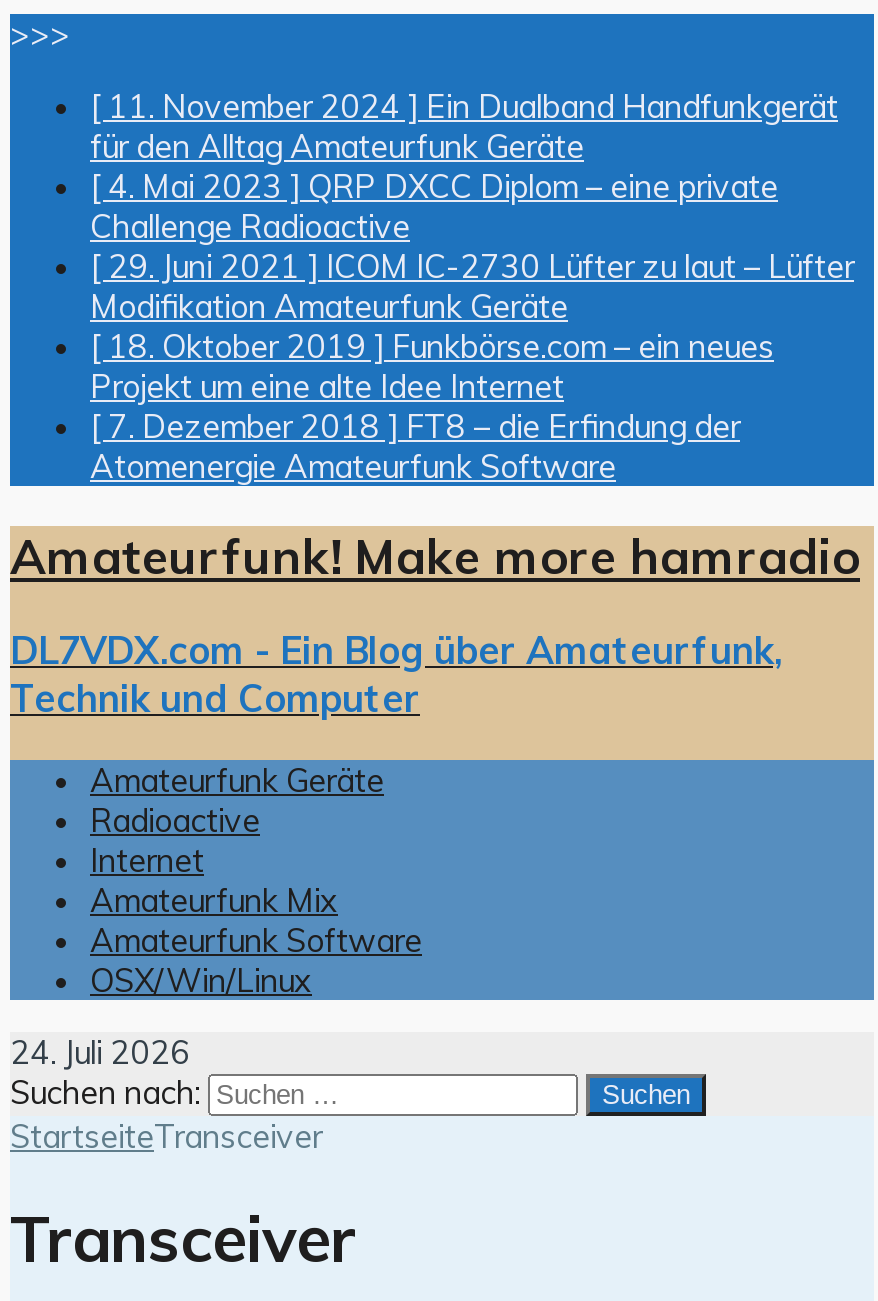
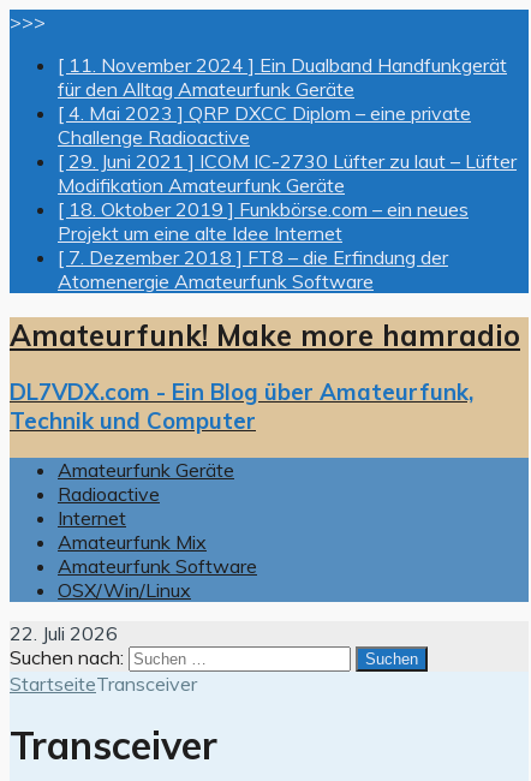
[10,1031,190,1071] 24. Juli 2026 -> [10,621,118,645] 22. Juli 2026

